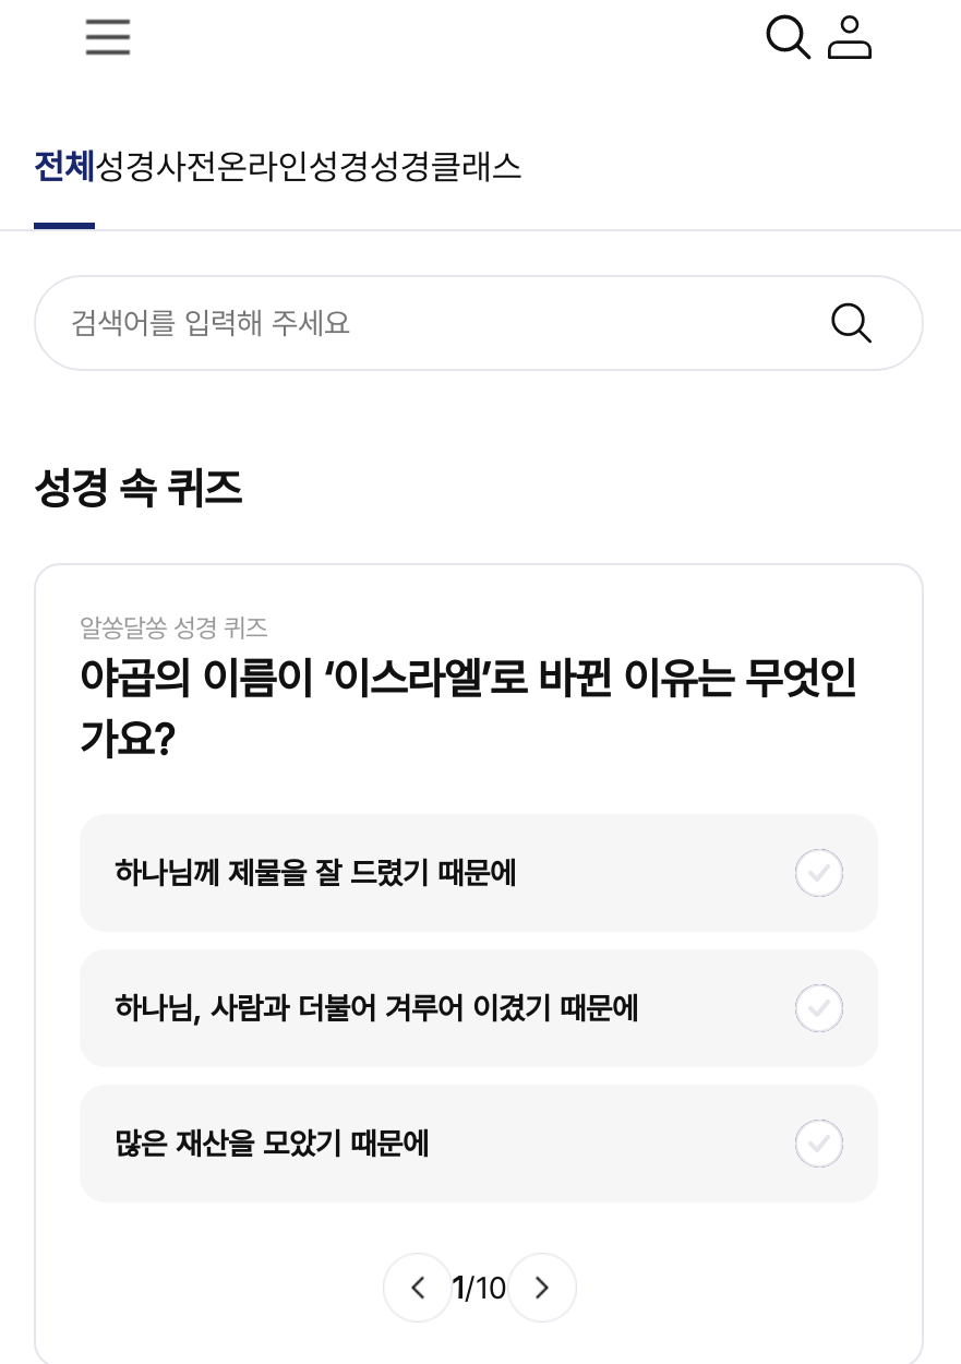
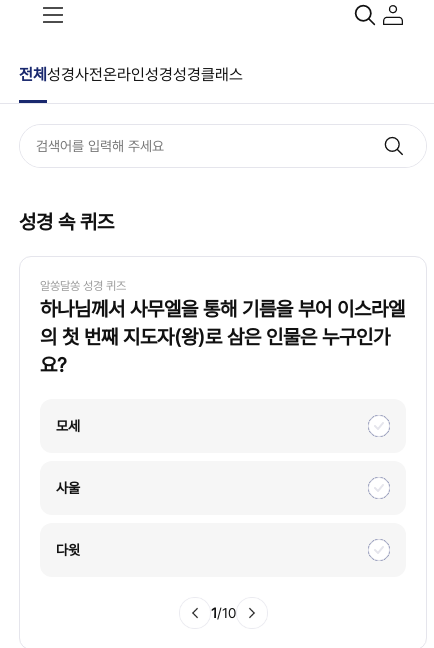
[80,653,856,766] 야곱의 이름이 ‘이스라엘’로 바뀐 이유는 무엇인 | 가요? -> [40,297,405,377] 하나님께서 사무엘을 통해 기름을 부어 이스라엘 | 의 첫 번째 지도자(왕)로 삼은 인물은 누구인가 | 요?
[115,854,516,889] 하나님께 제물을 잘 드렸기 때문에 -> [56,417,80,433] 모세
[115,990,638,1025] 하나님, 사람과 더불어 겨루어 이겼기 때문에 -> [56,479,80,495] 사울
[115,1125,429,1160] 많은 재산을 모았기 때문에 -> [56,541,80,557] 다윗

